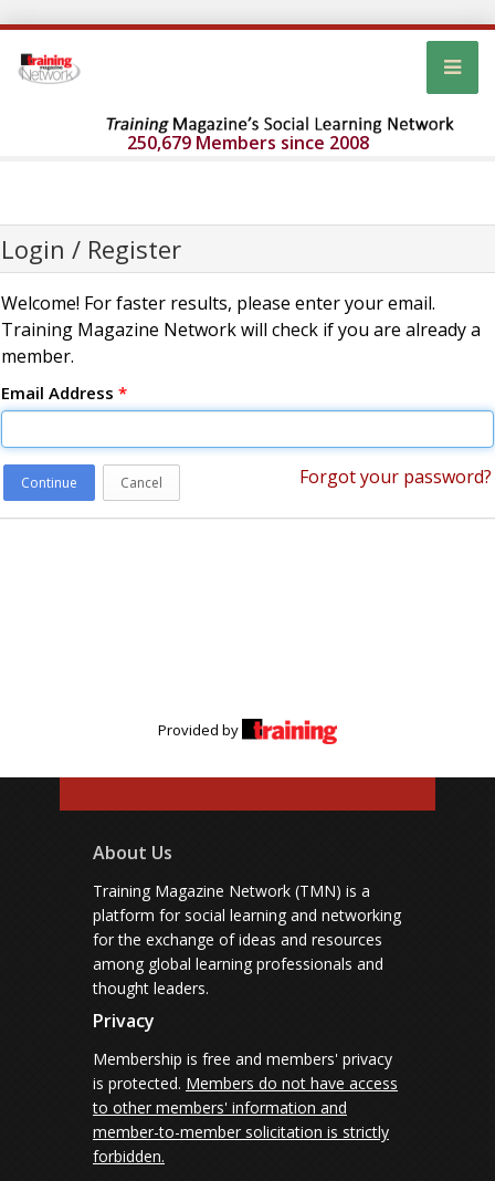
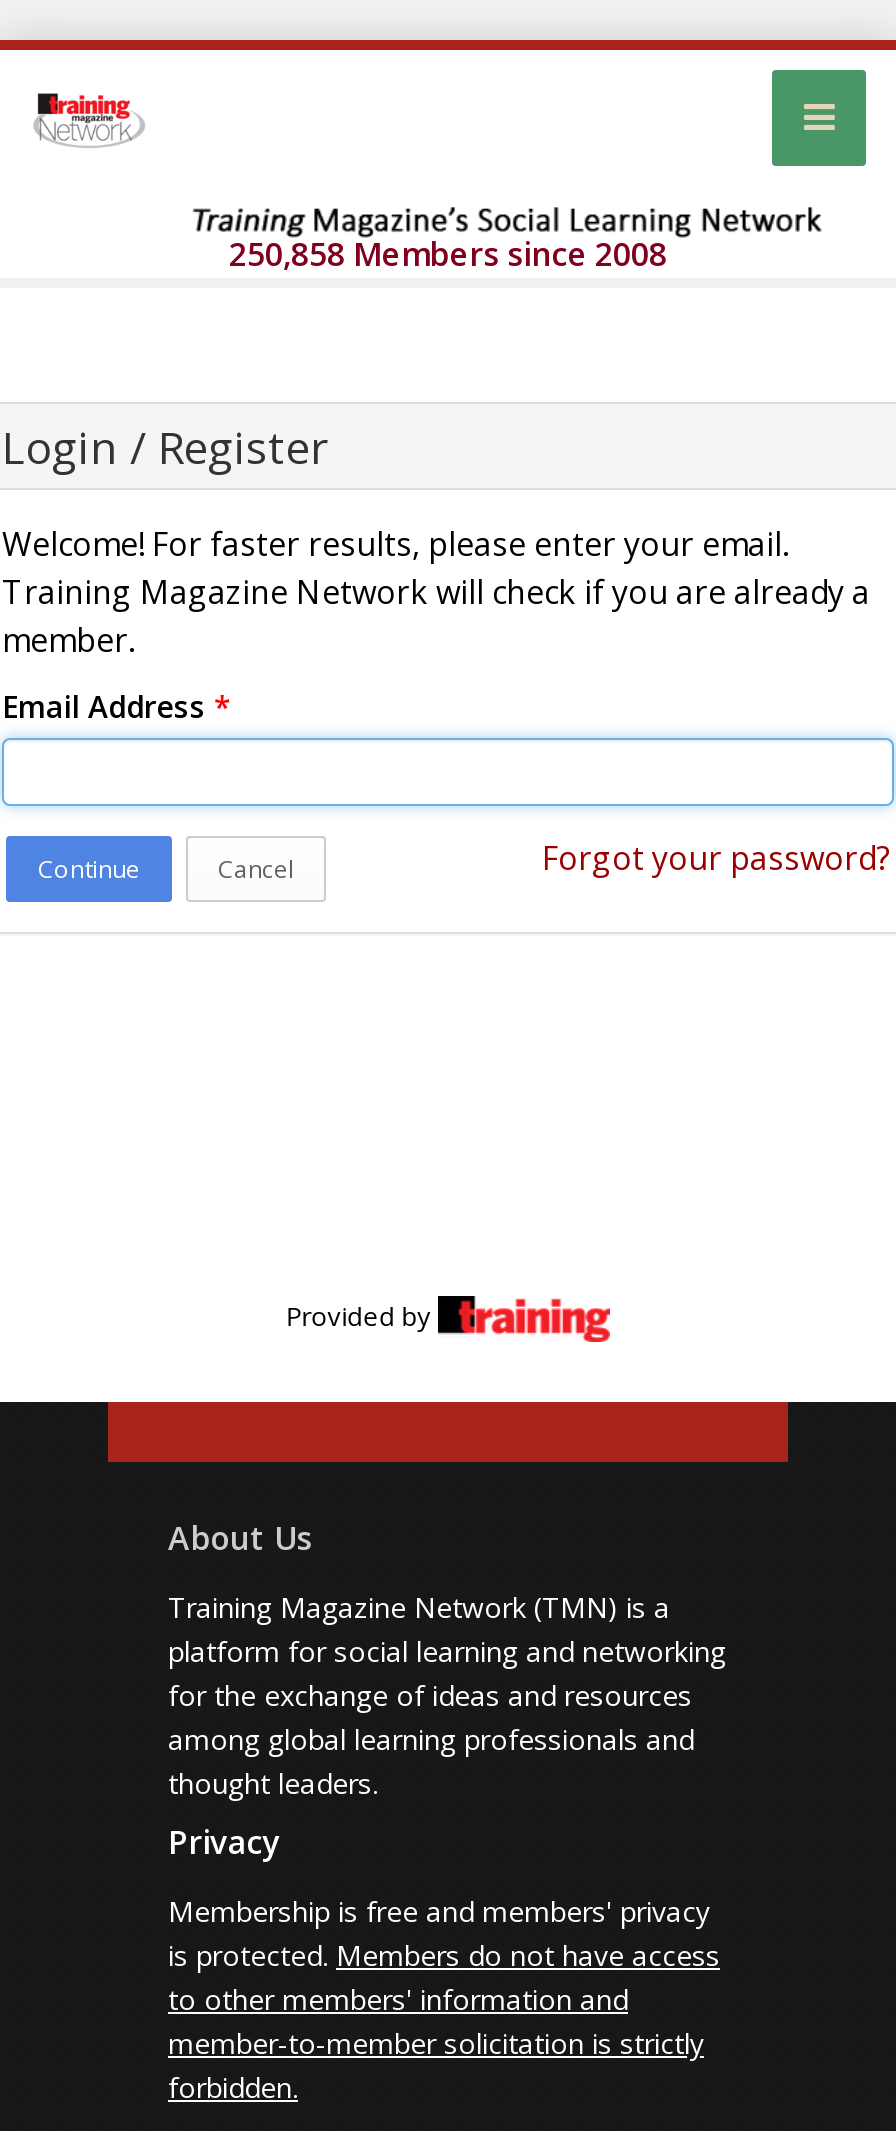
[127,131,368,155] 250,679 Members since 2008 -> [229,232,667,276] 250,858 Members since 2008

